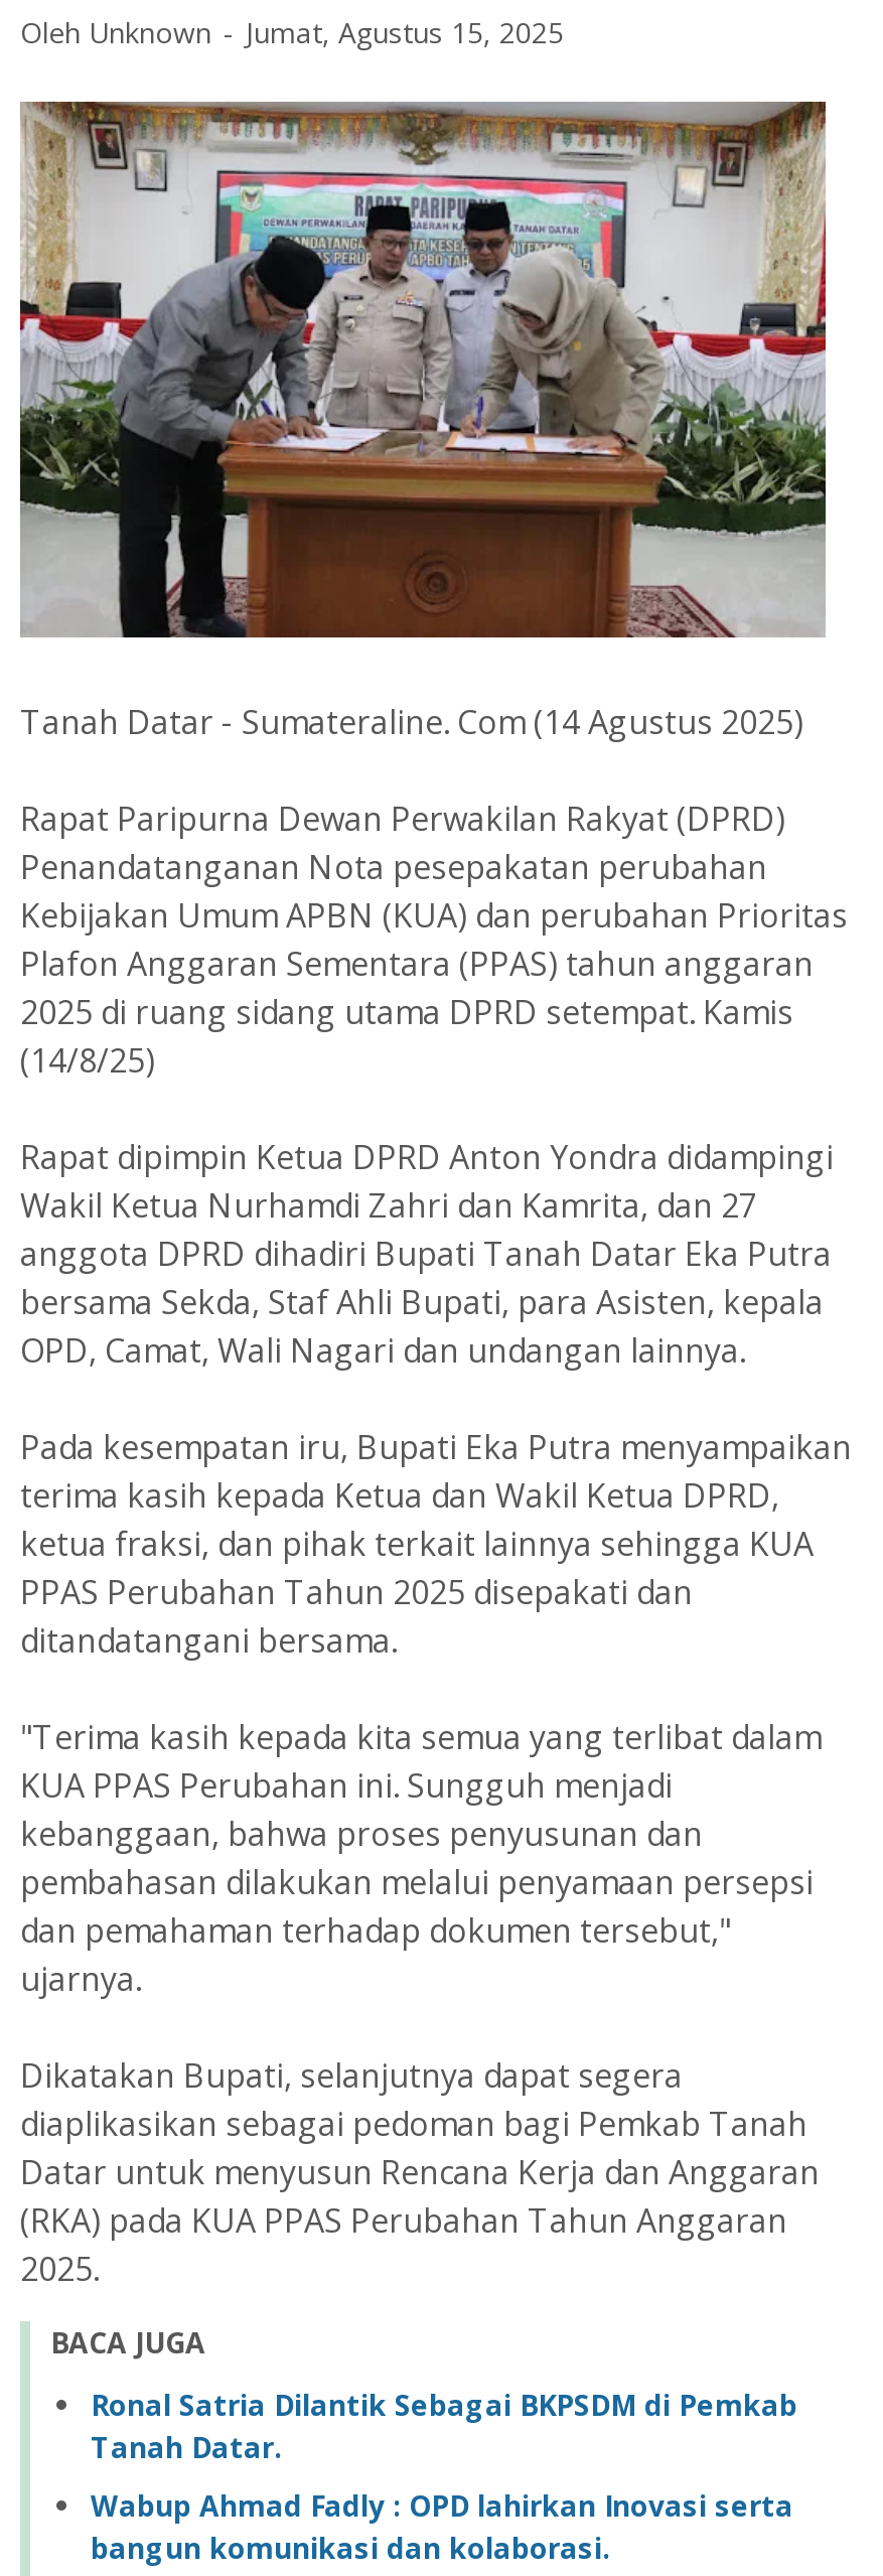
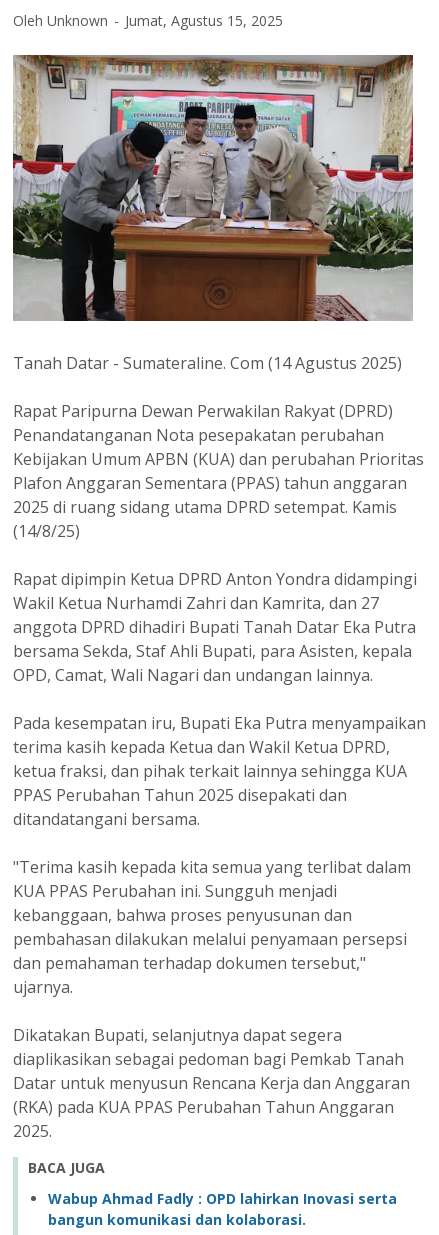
[91,2386,797,2466] Ronal Satria Dilantik Sebagai BKPSDM di Pemkab | Tanah Datar. -> none

